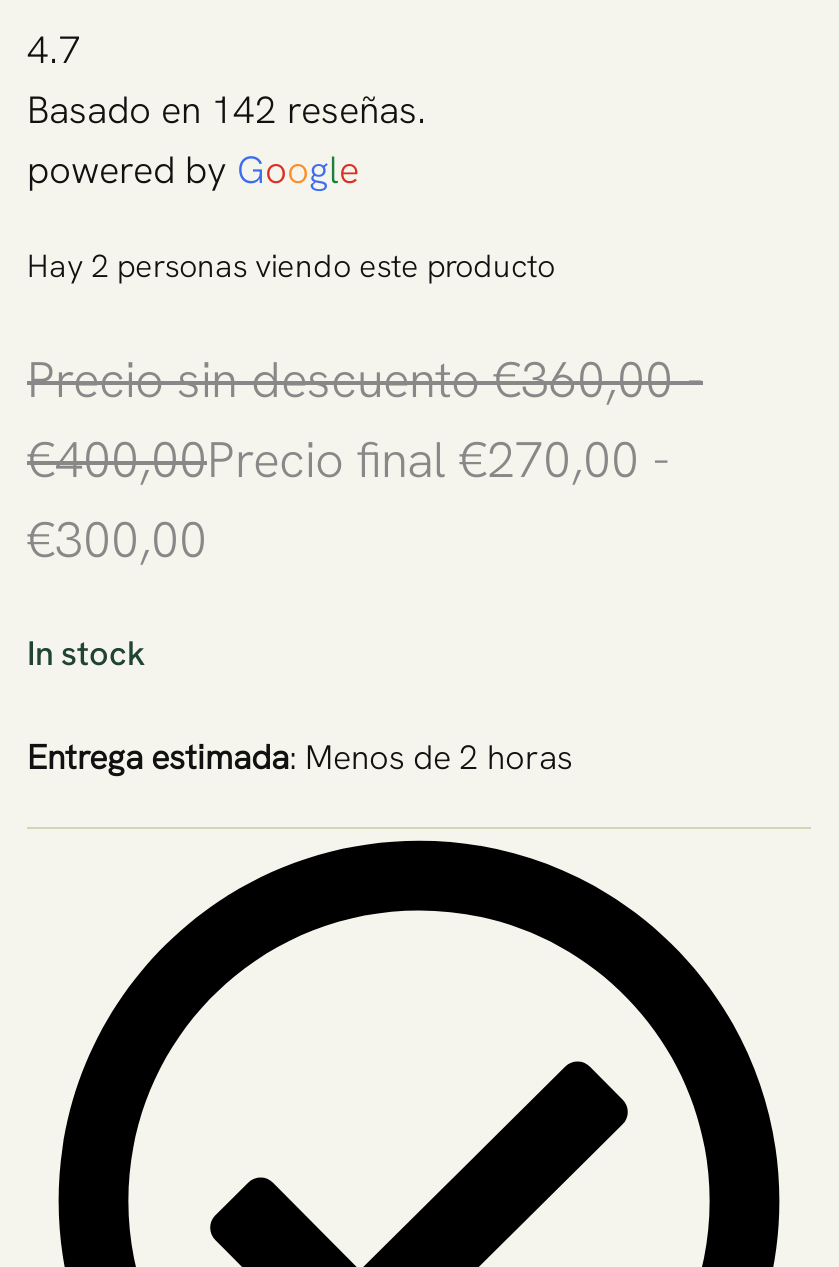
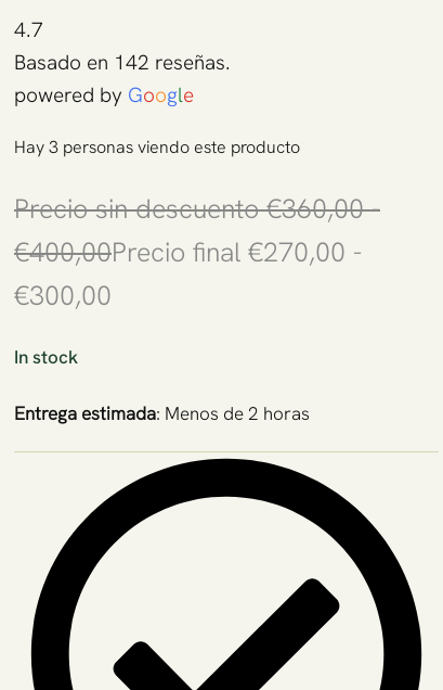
[27,245,555,287] Hay 2 personas viendo este producto -> [14,136,300,158] Hay 3 personas viendo este producto

